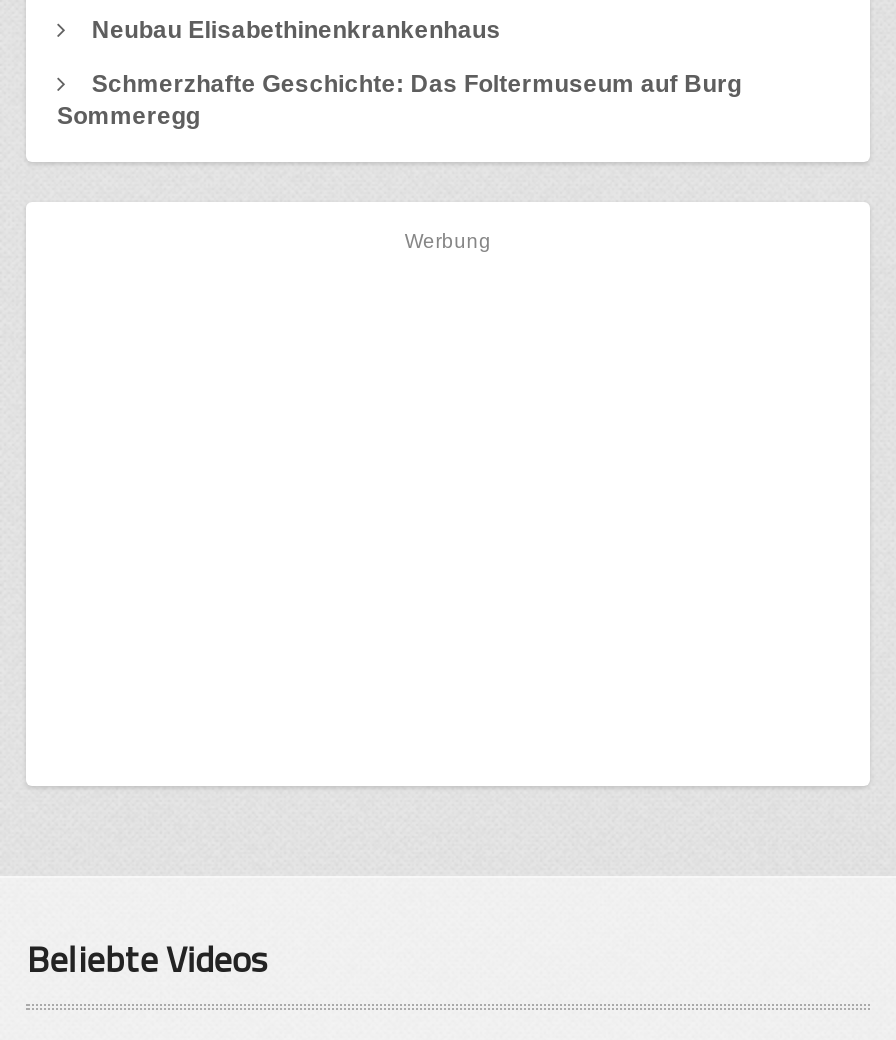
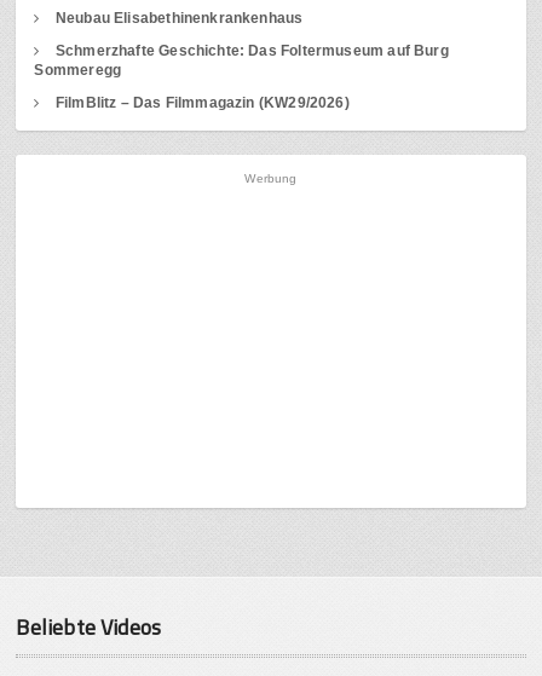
none -> [55,95,349,112] FilmBlitz – Das Filmmagazin (KW29/2026)

